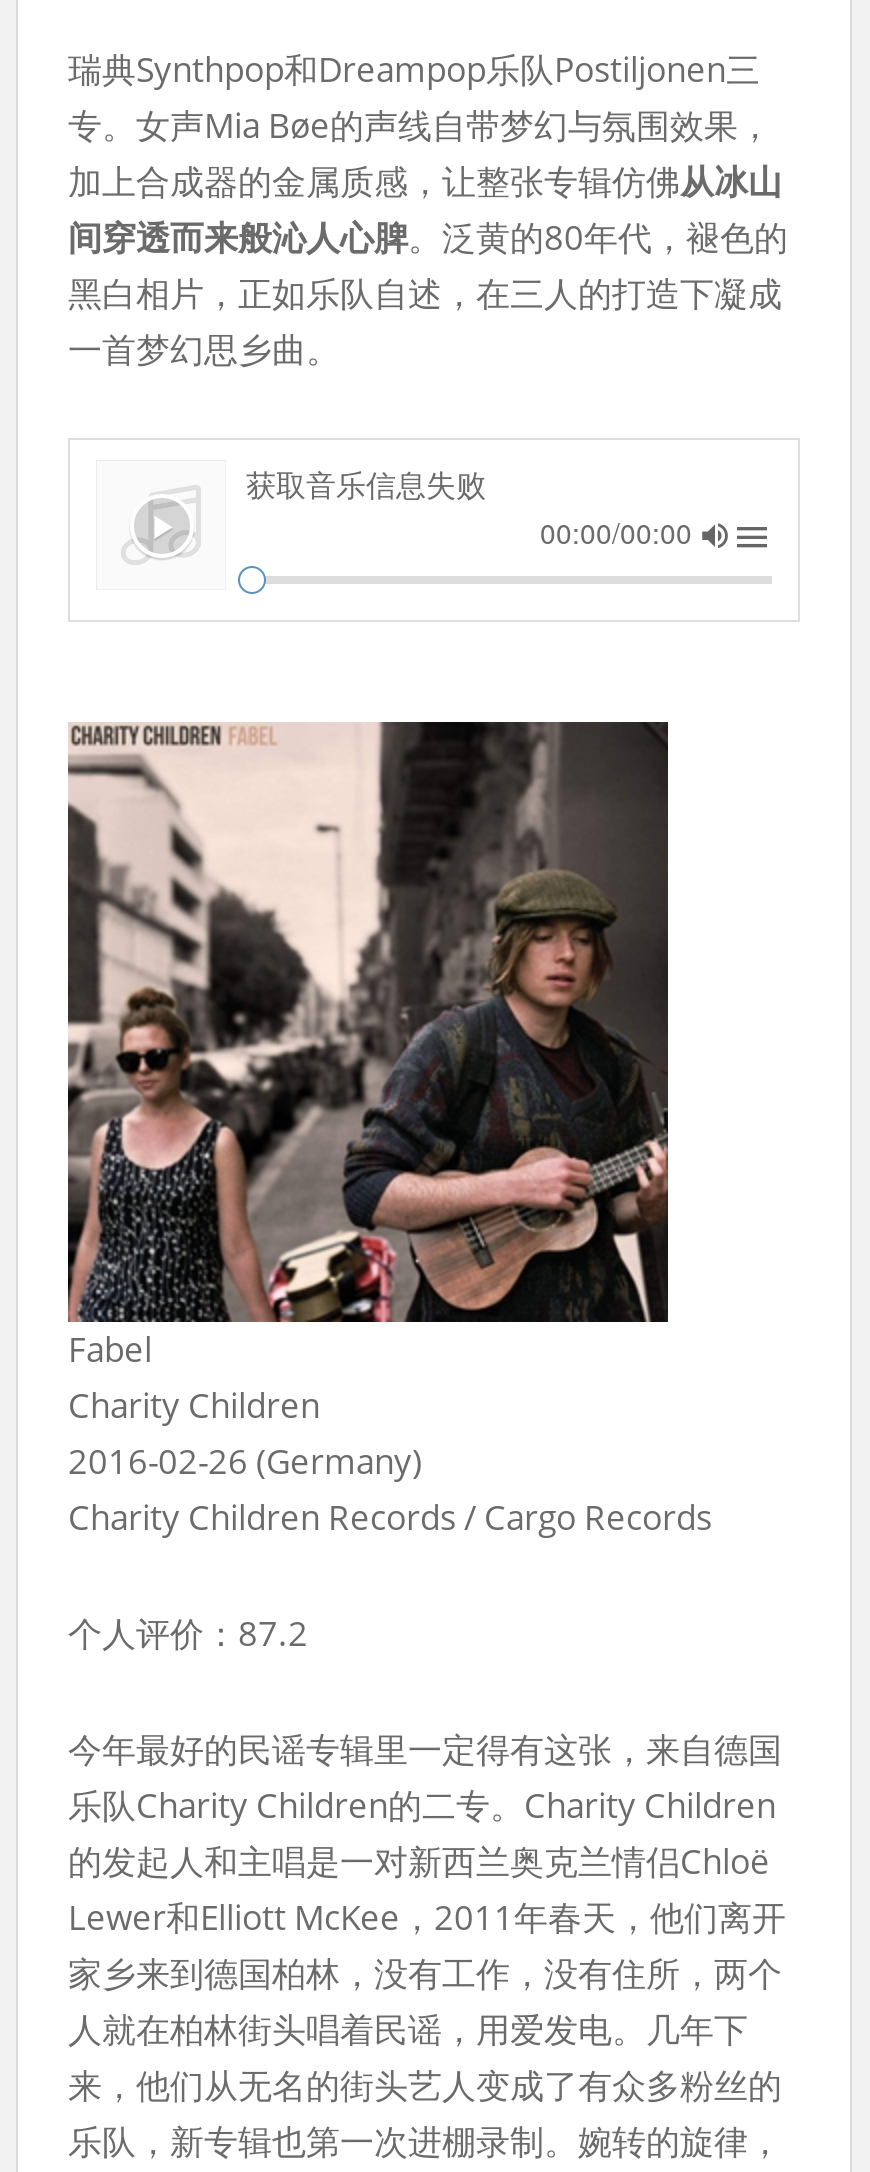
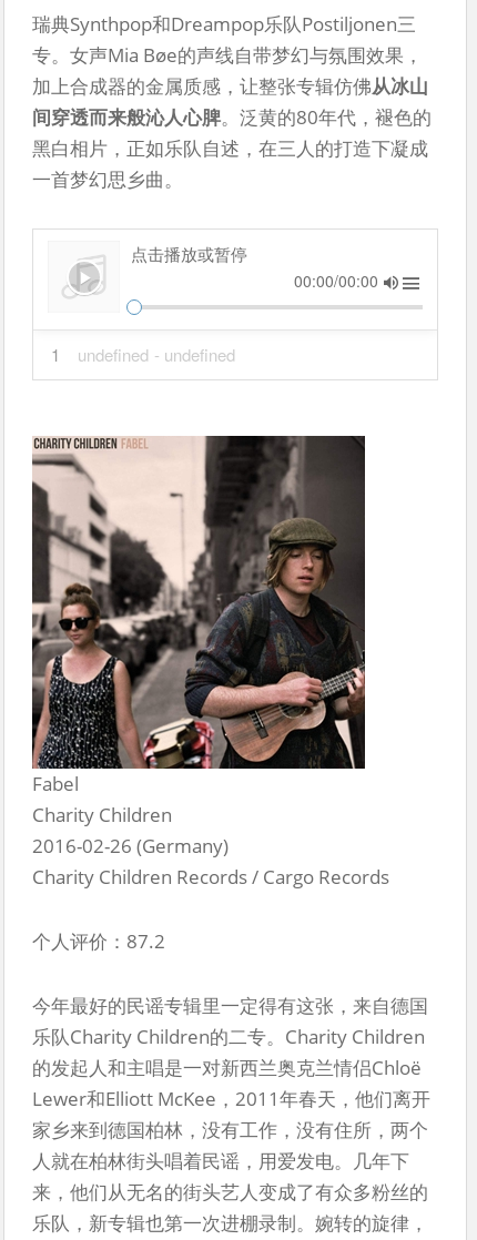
[246,462,486,504] 获取音乐信息失败 -> [131,242,247,265] 点击播放或暂停
none -> [51,343,235,366] 1 | undefined - undefined

